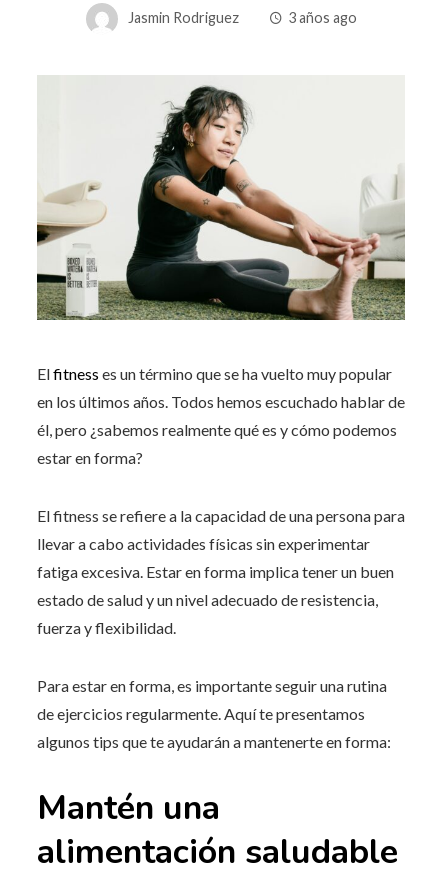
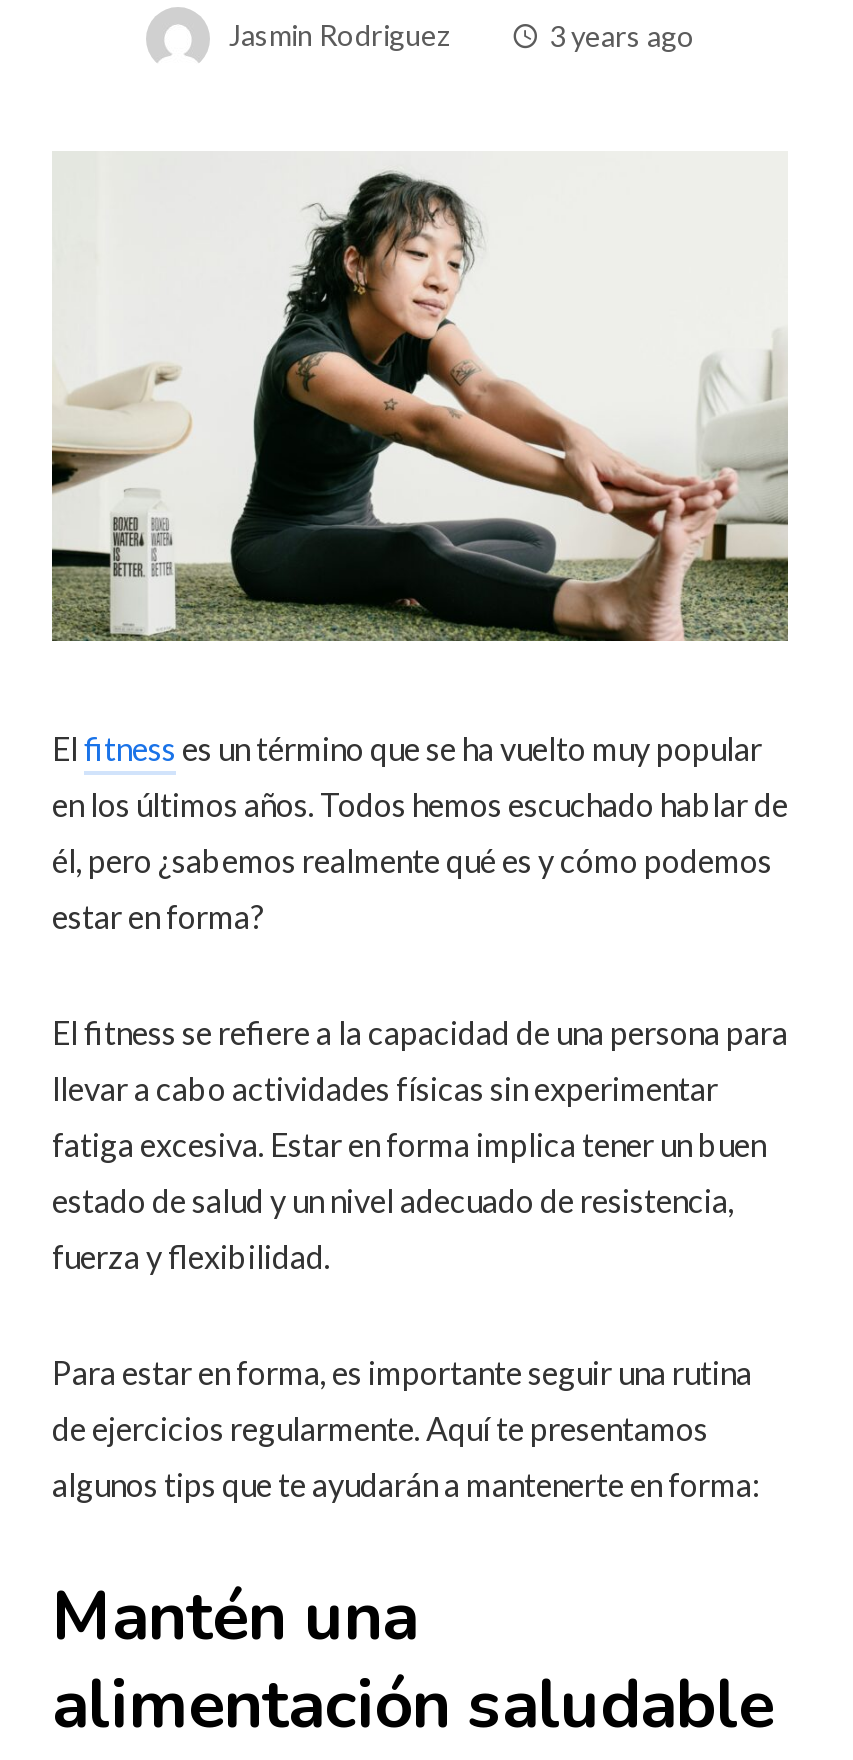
[287,9,356,26] 3 años ago -> [549,18,695,52] 3 years ago

